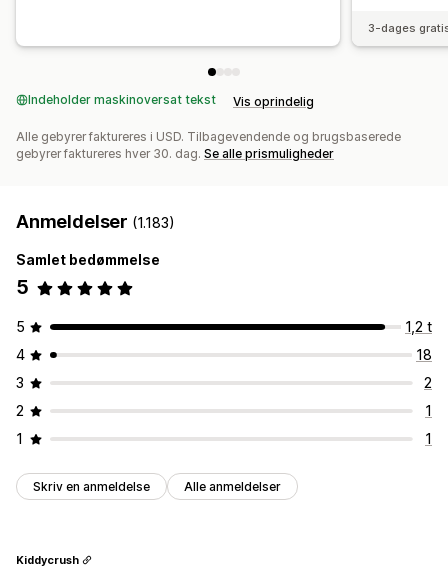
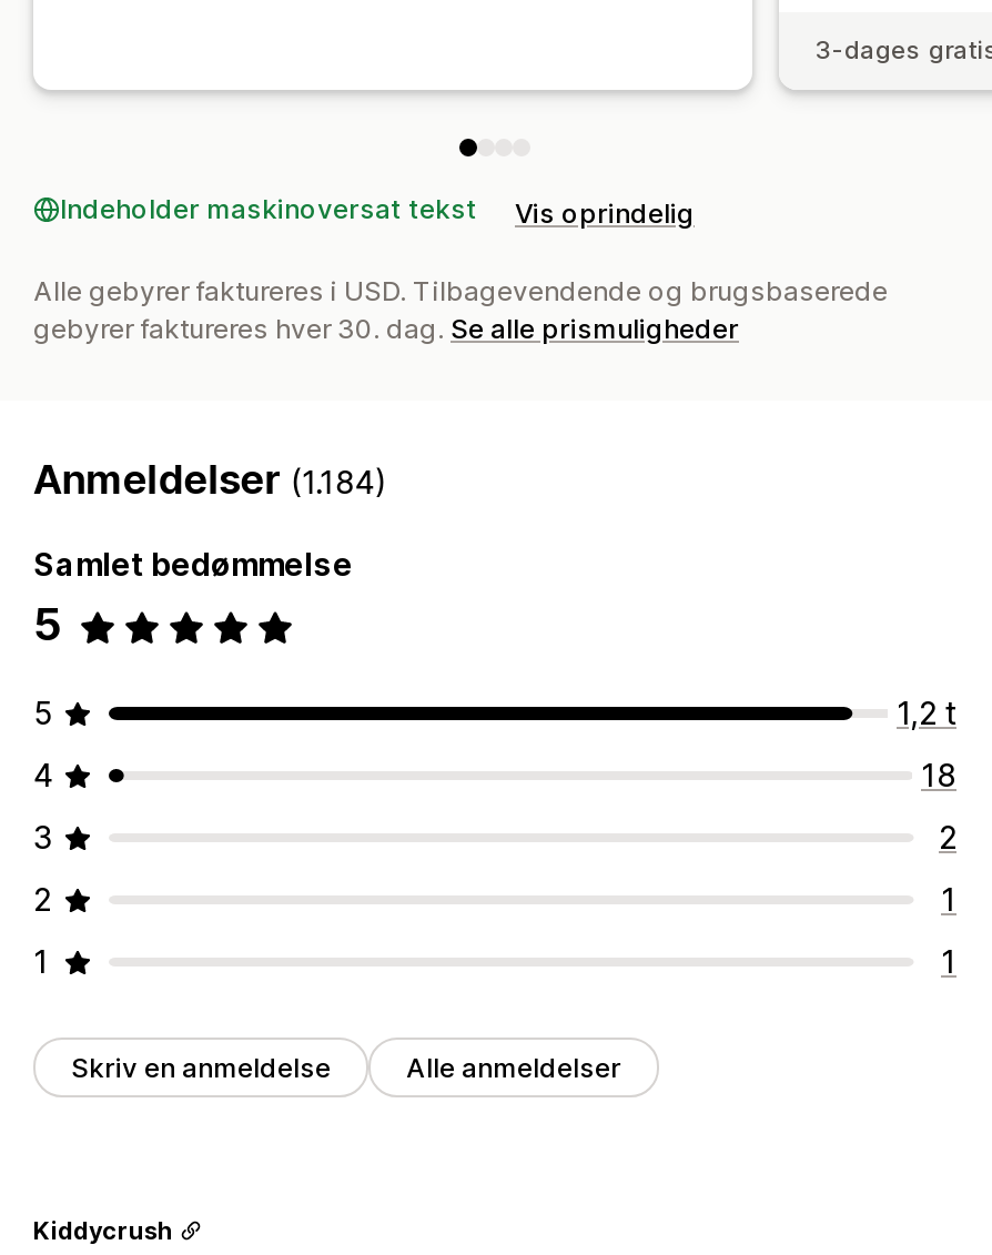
[16,211,175,232] Anmeldelser (1.183) -> [33,457,388,504] Anmeldelser (1.184)

